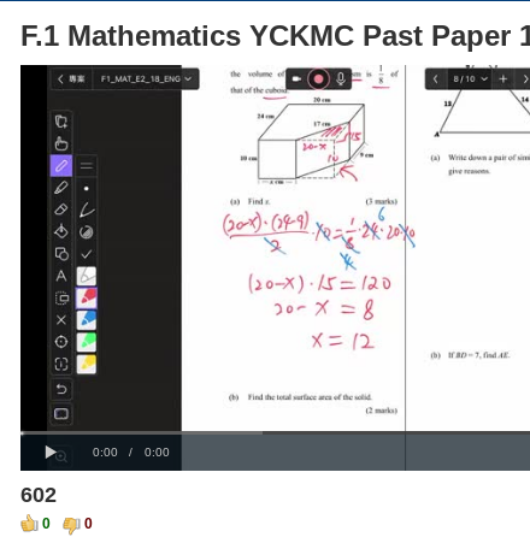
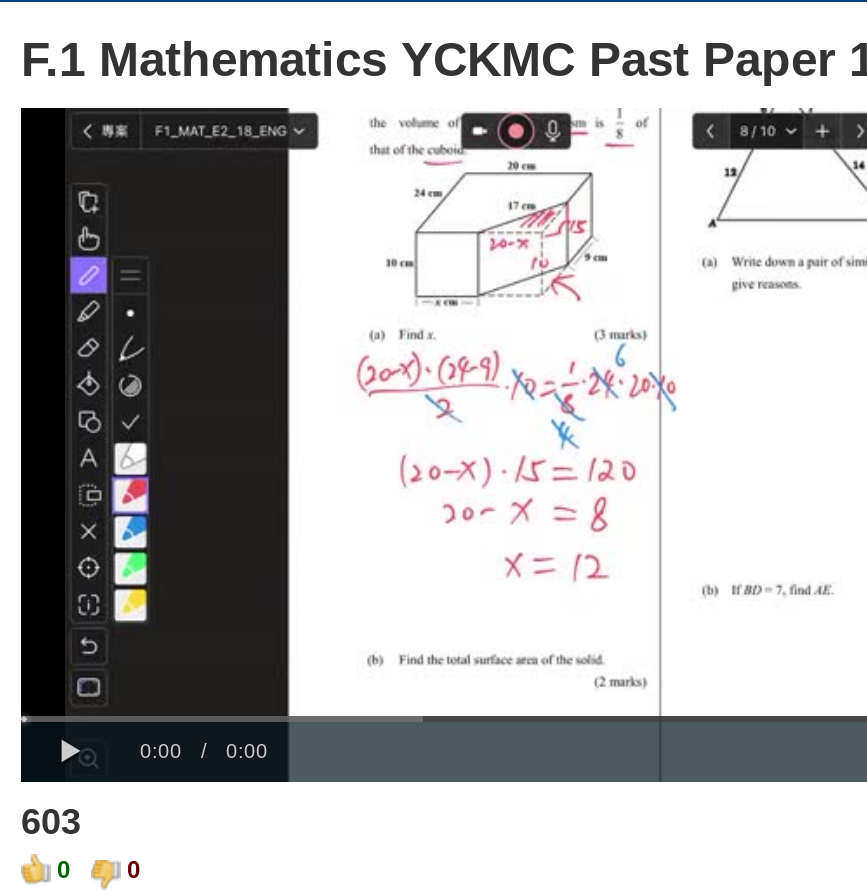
[20,483,57,507] 602 -> [21,802,81,842] 603

